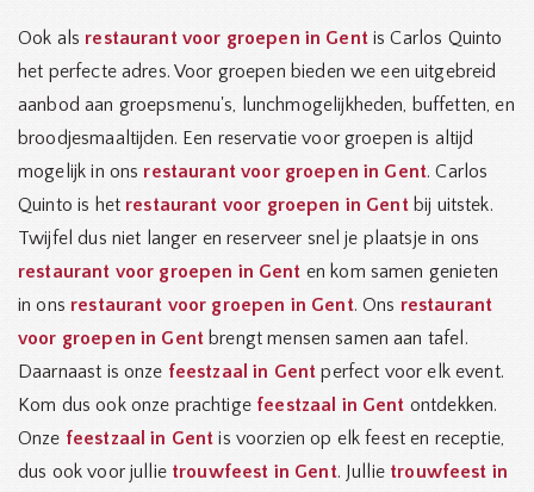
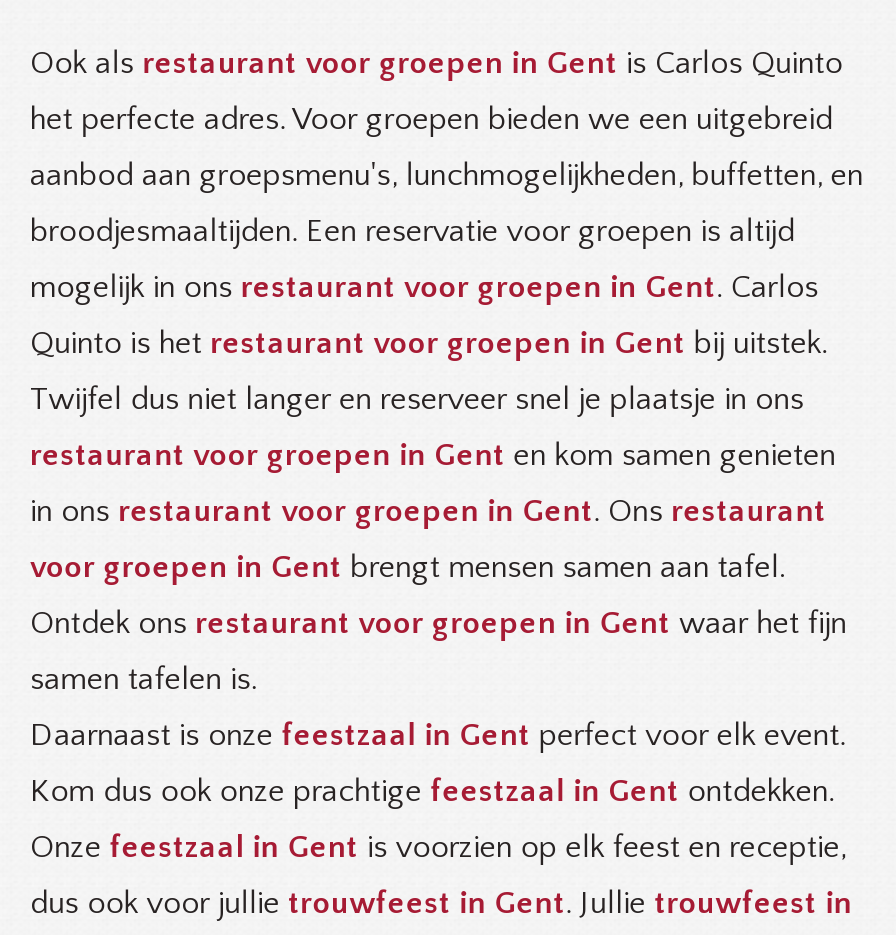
none -> [30,605,847,697] Ontdek ons restaurant voor groepen in Gent waar het fijn | samen tafelen is.

